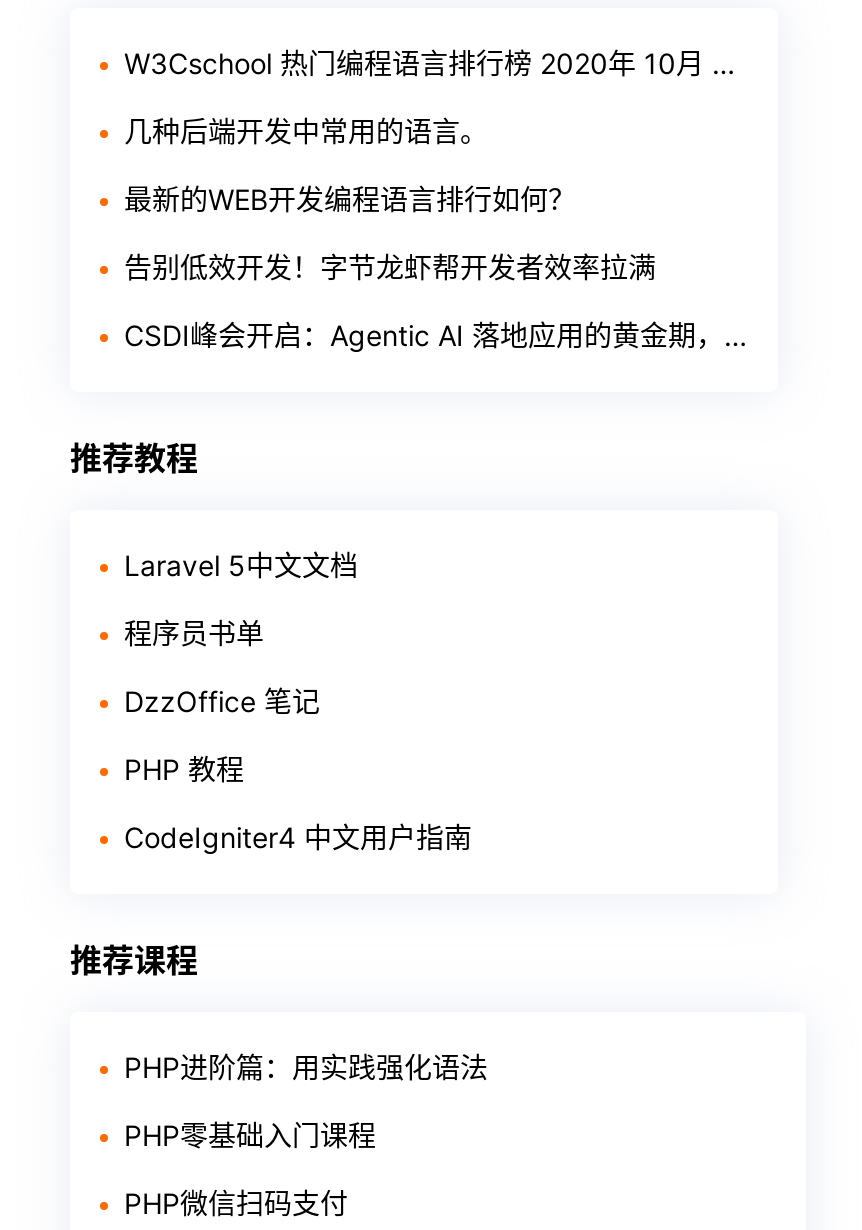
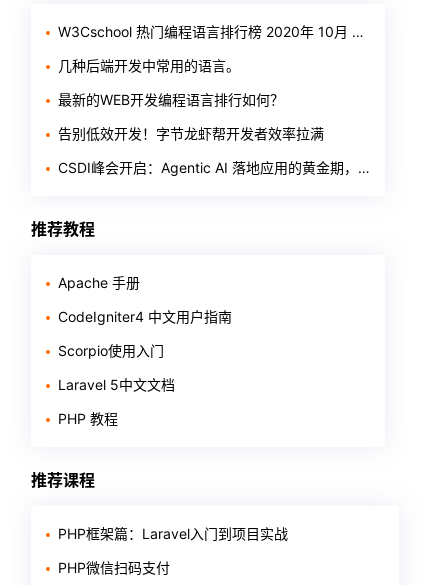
moved [124,548,358,786] -> [58,376,175,427]: Laravel 5中文文档 | PHP 教程
[124,616,320,718] 程序员书单 | DzzOffice 笔记 -> [58,274,140,291] Apache 手册
moved [124,820,472,854] -> [58,308,232,325]: CodeIgniter4 中文用户指南
none -> [58,342,164,359] Scorpio使用入门
[124,1050,488,1152] PHP进阶篇：用实践强化语法 | PHP零基础入门课程 -> [58,525,288,542] PHP框架篇：Laravel入门到项目实战

